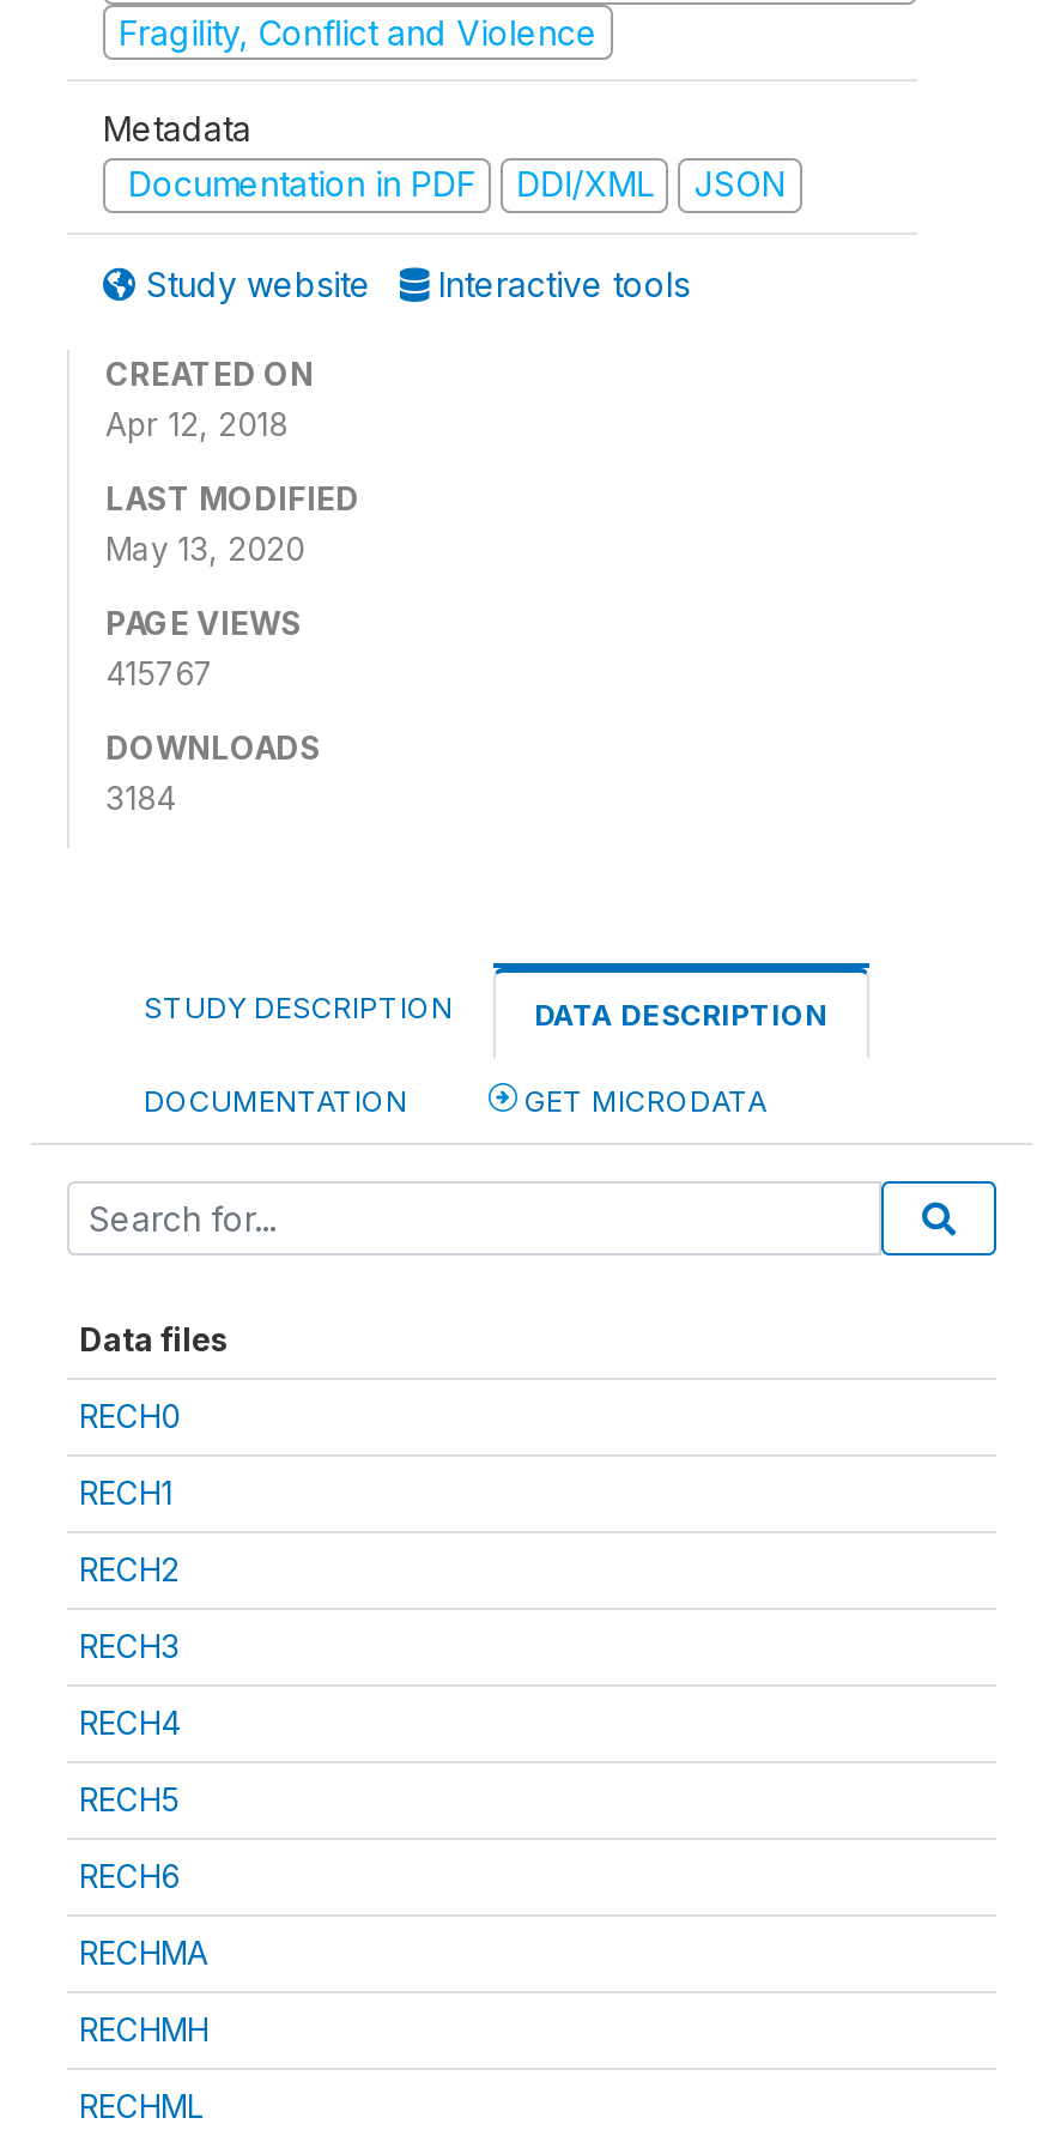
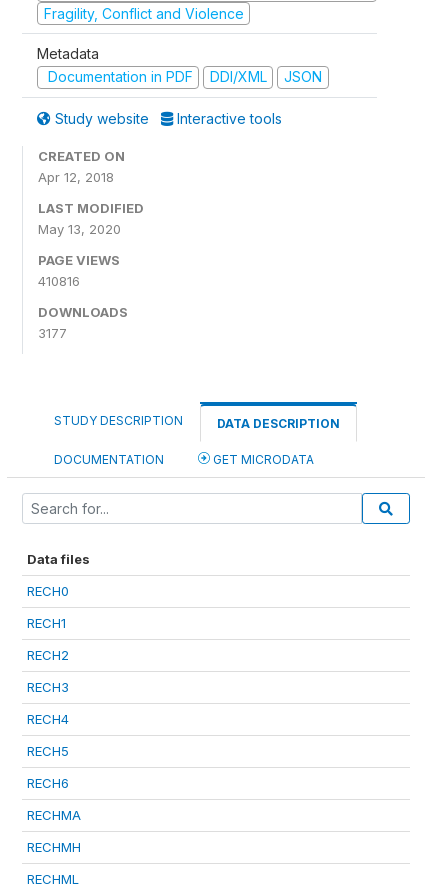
[105,653,213,691] 415767 -> [38,272,80,288] 410816
[105,777,175,816] 3184 -> [38,324,67,340] 3177

